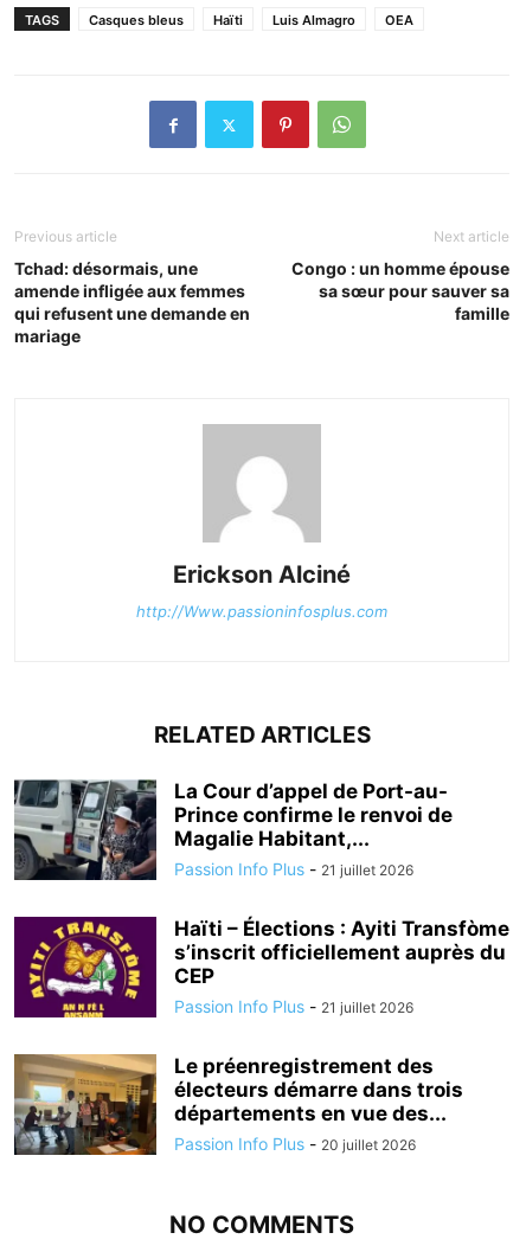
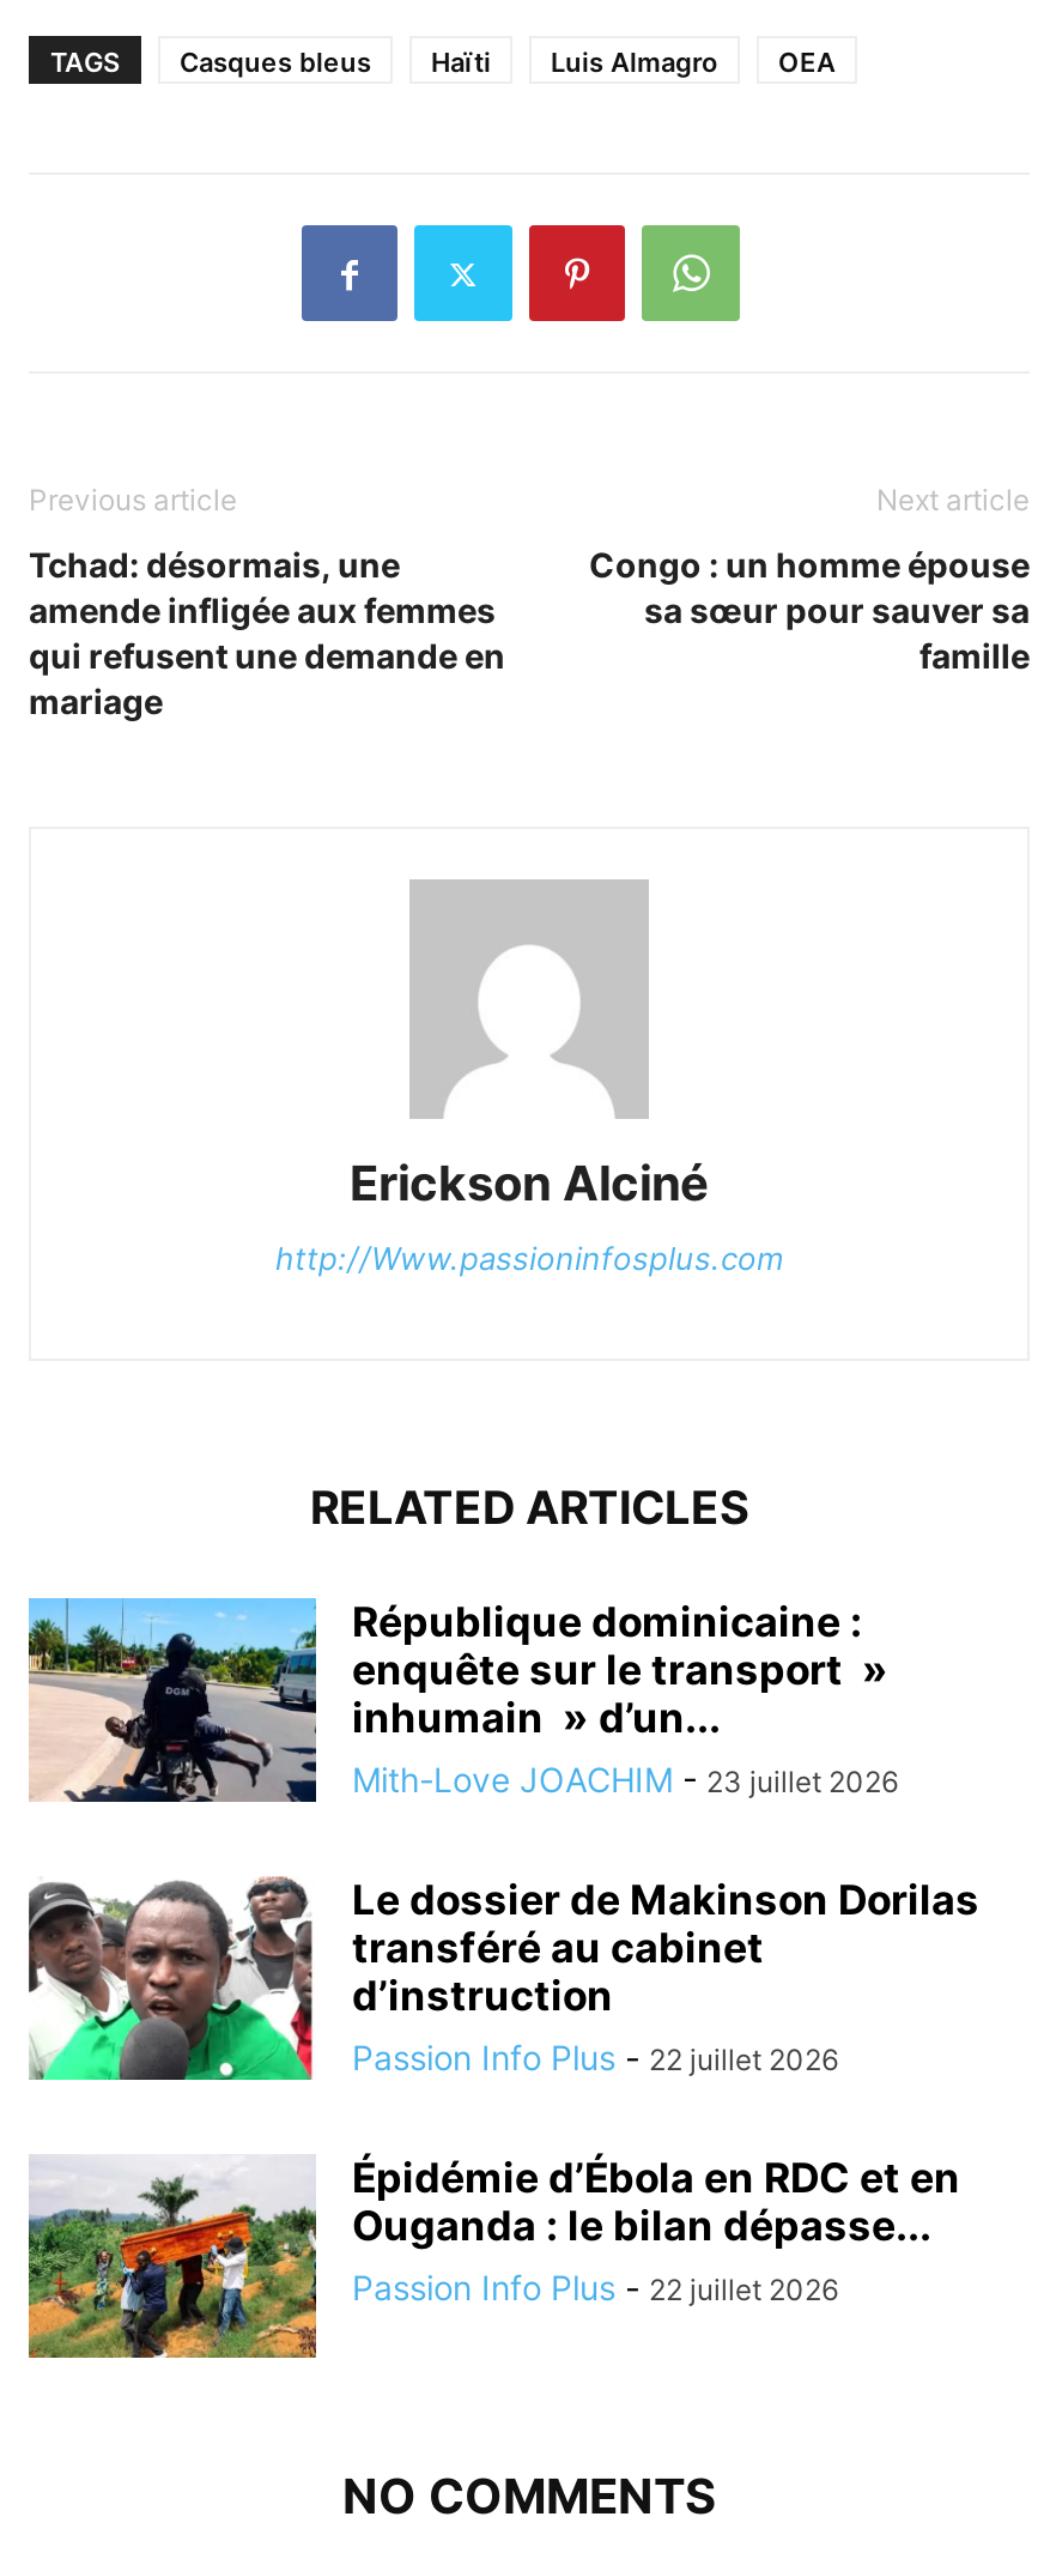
[13,778,453,881] [image] | La Cour d’appel de Port-au- | Prince confirme le renvoi de | Magalie Habitant,... | Passion Info Plus - 21 juillet 2026 -> [29,1596,898,1804] [image] | République dominicaine : | enquête sur le transport » | inhumain » d’un... | Mith-Love JOACHIM - 23 juillet 2026
[13,916,509,1019] [image] | Haïti – Élections : Ayiti Transfòme | s’inscrit officiellement auprès du | CEP | Passion Info Plus - 21 juillet 2026 -> [26,1876,979,2082] [image] | Le dossier de Makinson Dorilas | transféré au cabinet | d’instruction | Passion Info Plus - 22 juillet 2026
[13,1053,463,1156] [image] | Le préenregistrement des | électeurs démarre dans trois | départements en vue des... | Passion Info Plus - 20 juillet 2026 -> [26,2154,960,2360] [image] | Épidémie d’Ébola en RDC et en | Ouganda : le bilan dépasse... | Passion Info Plus - 22 juillet 2026

